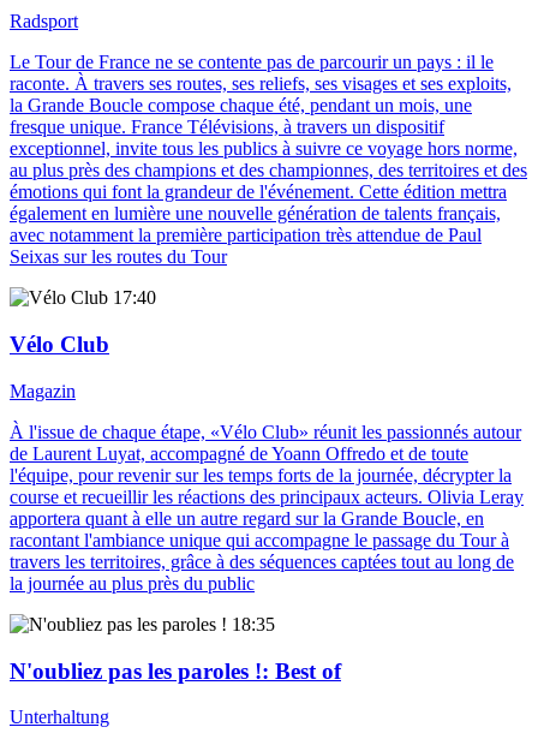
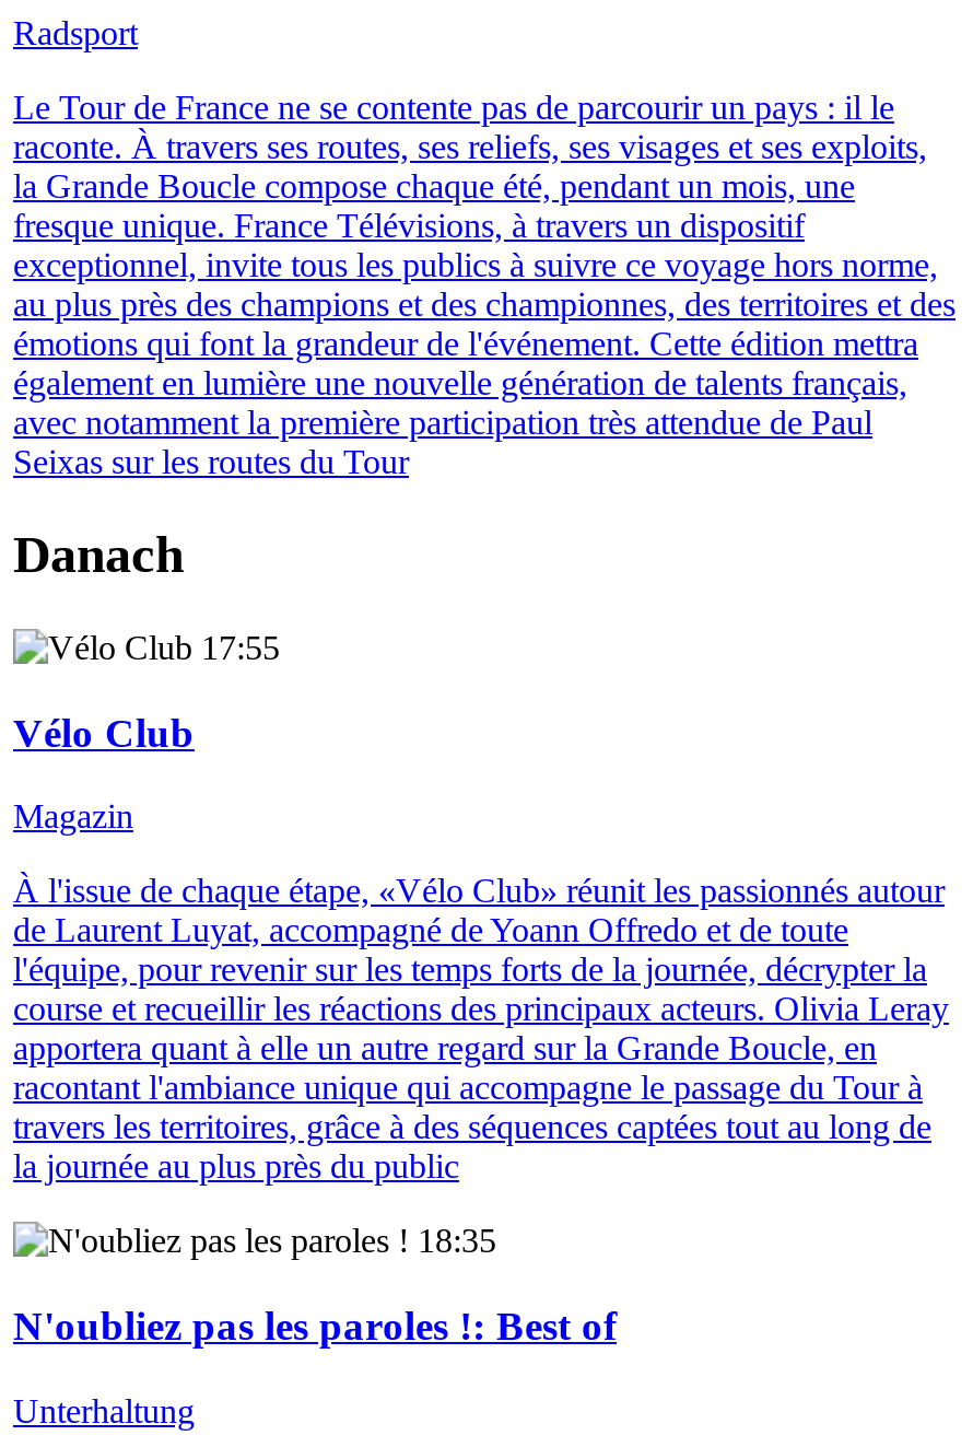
[113,288,156,308] 17:40 -> [13,527,280,667] Danach | 17:55

